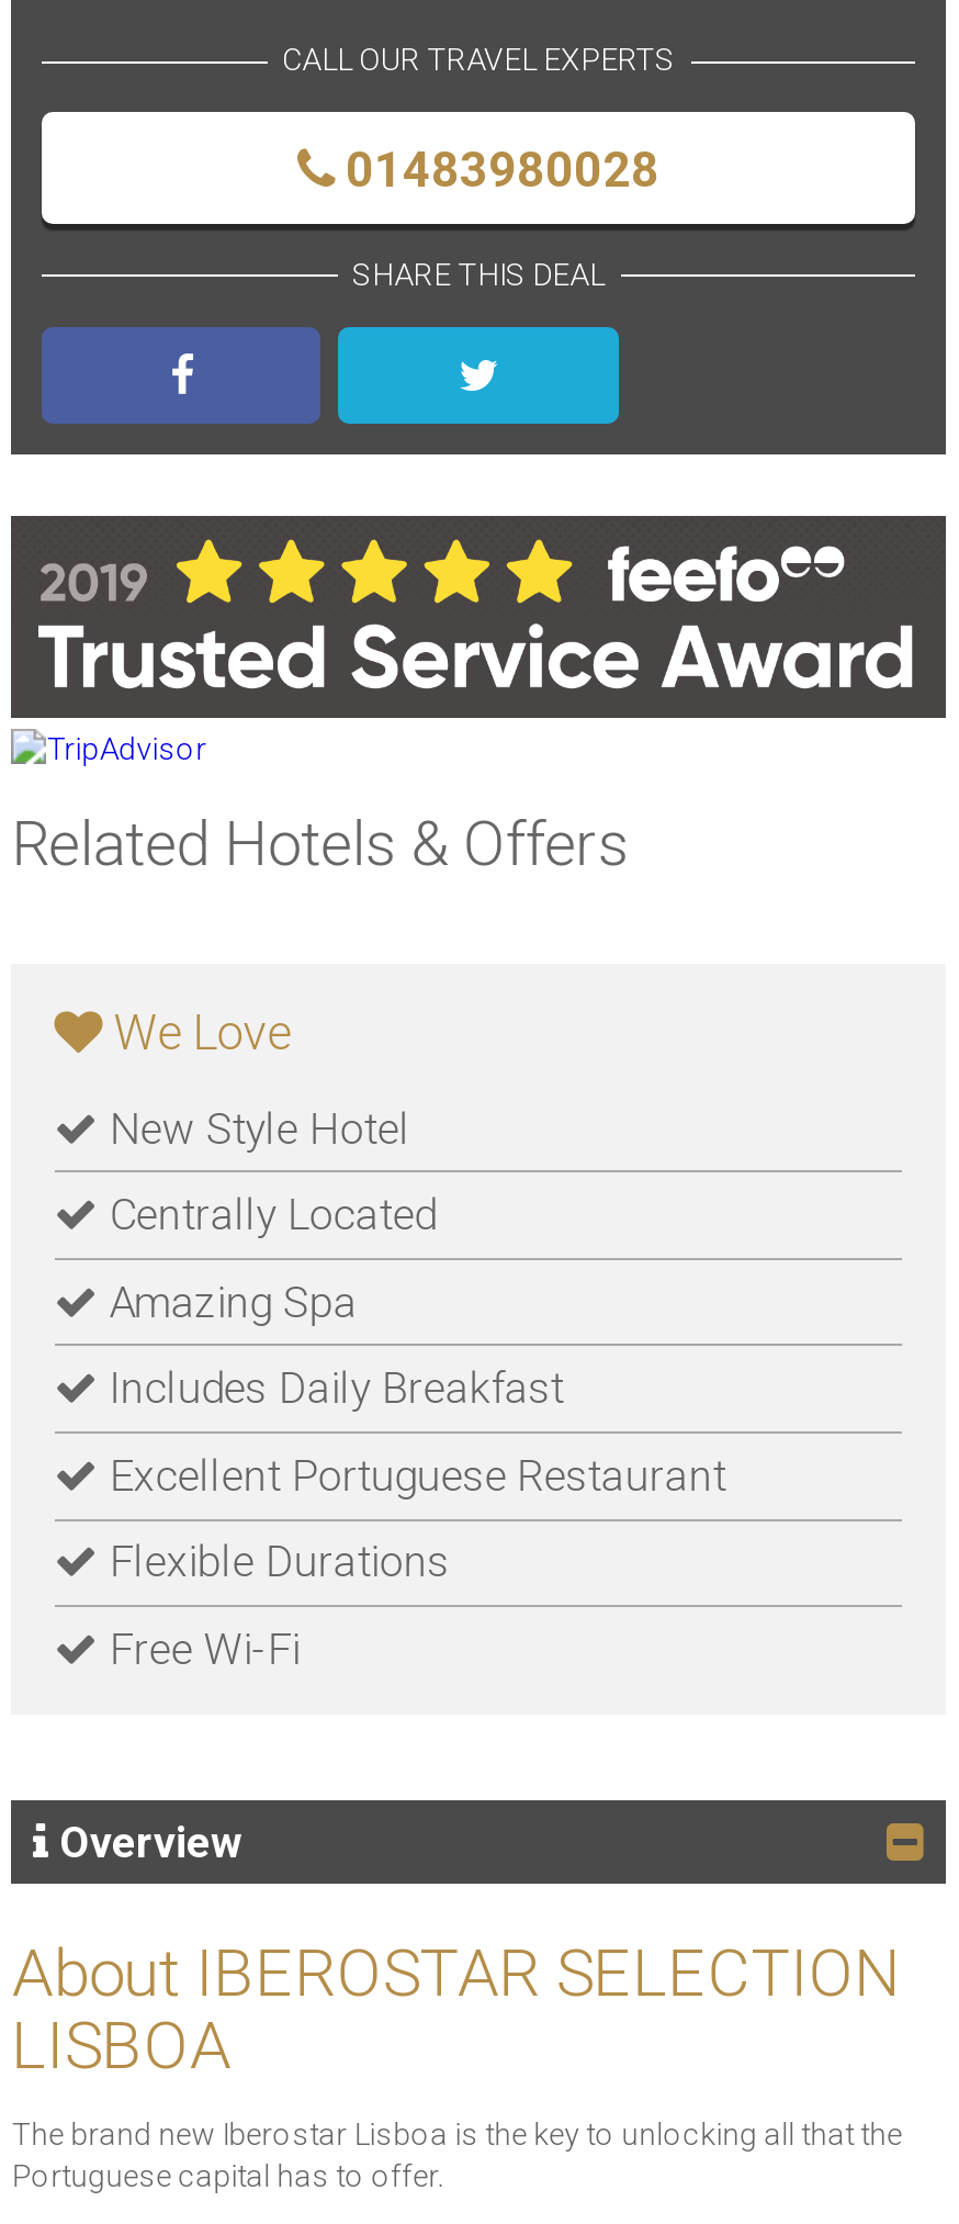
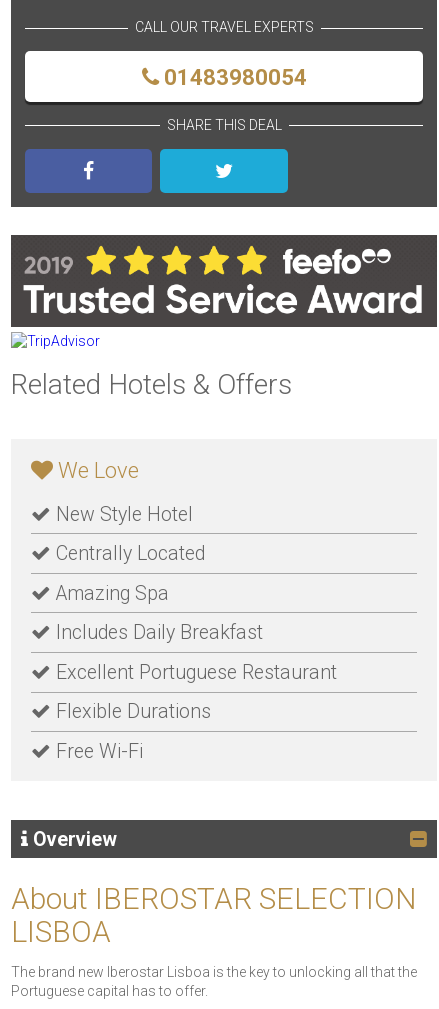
[346,142,659,197] 01483980028 -> [163,65,306,90] 01483980054

